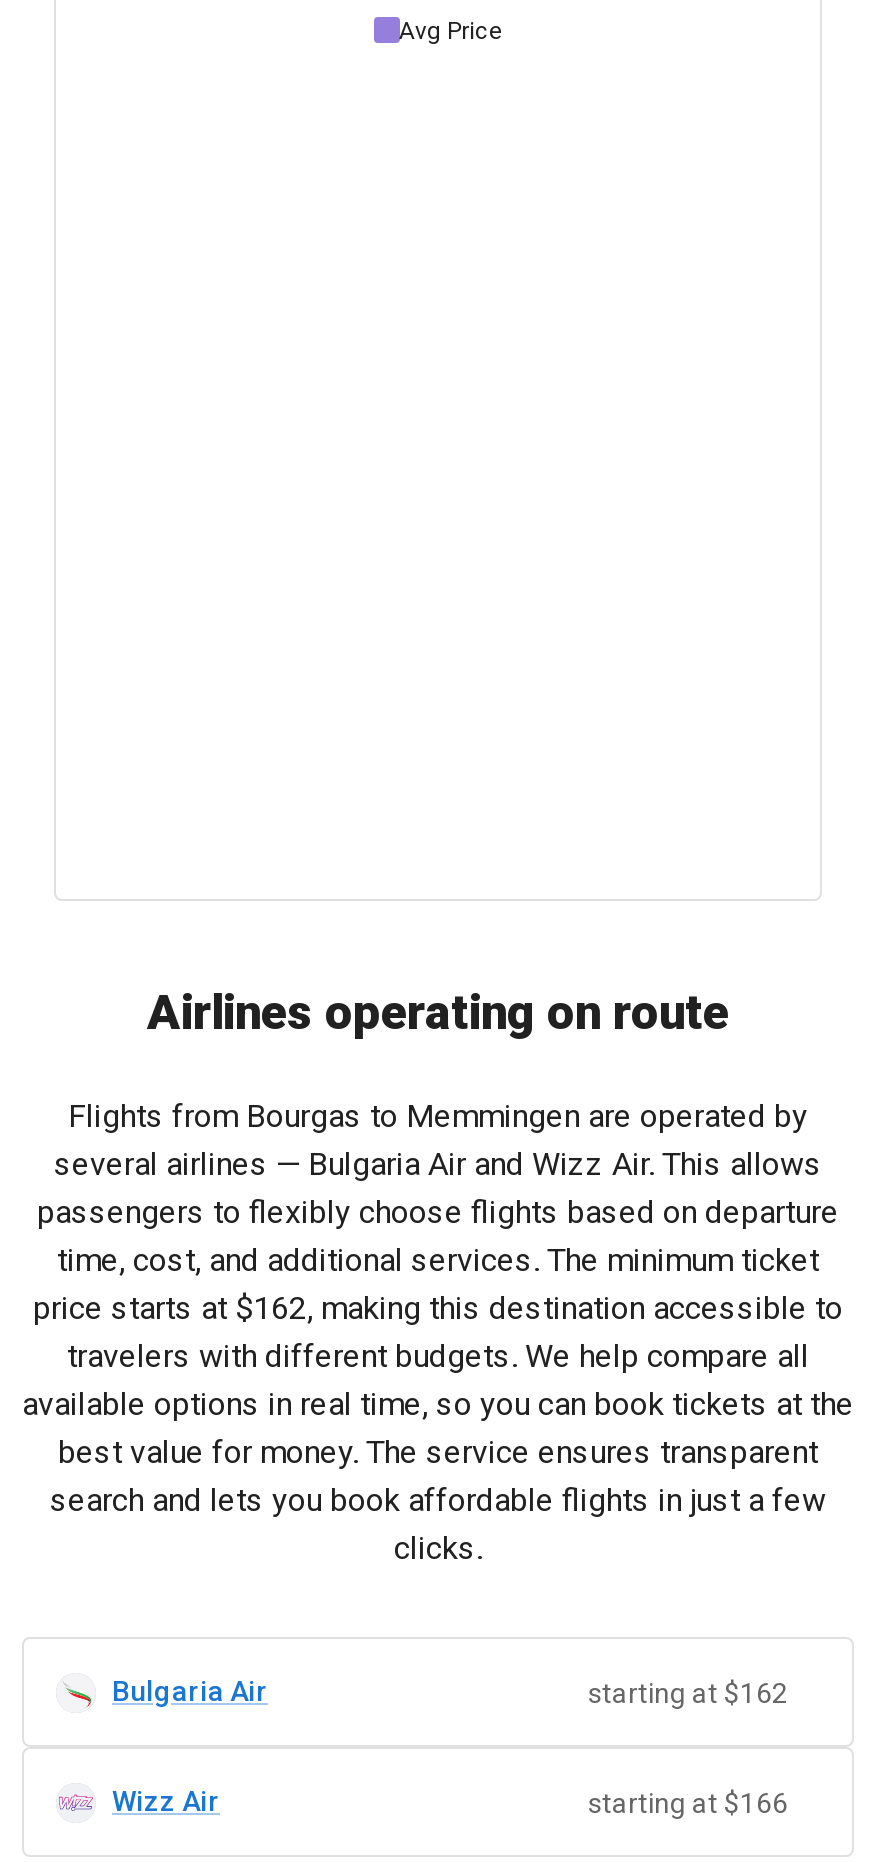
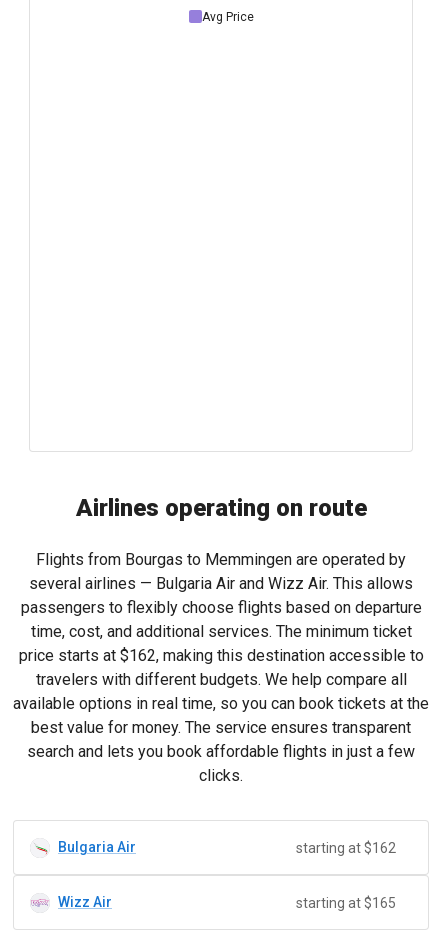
[588,1786,788,1818] starting at $166 -> [296,894,396,910] starting at $165

